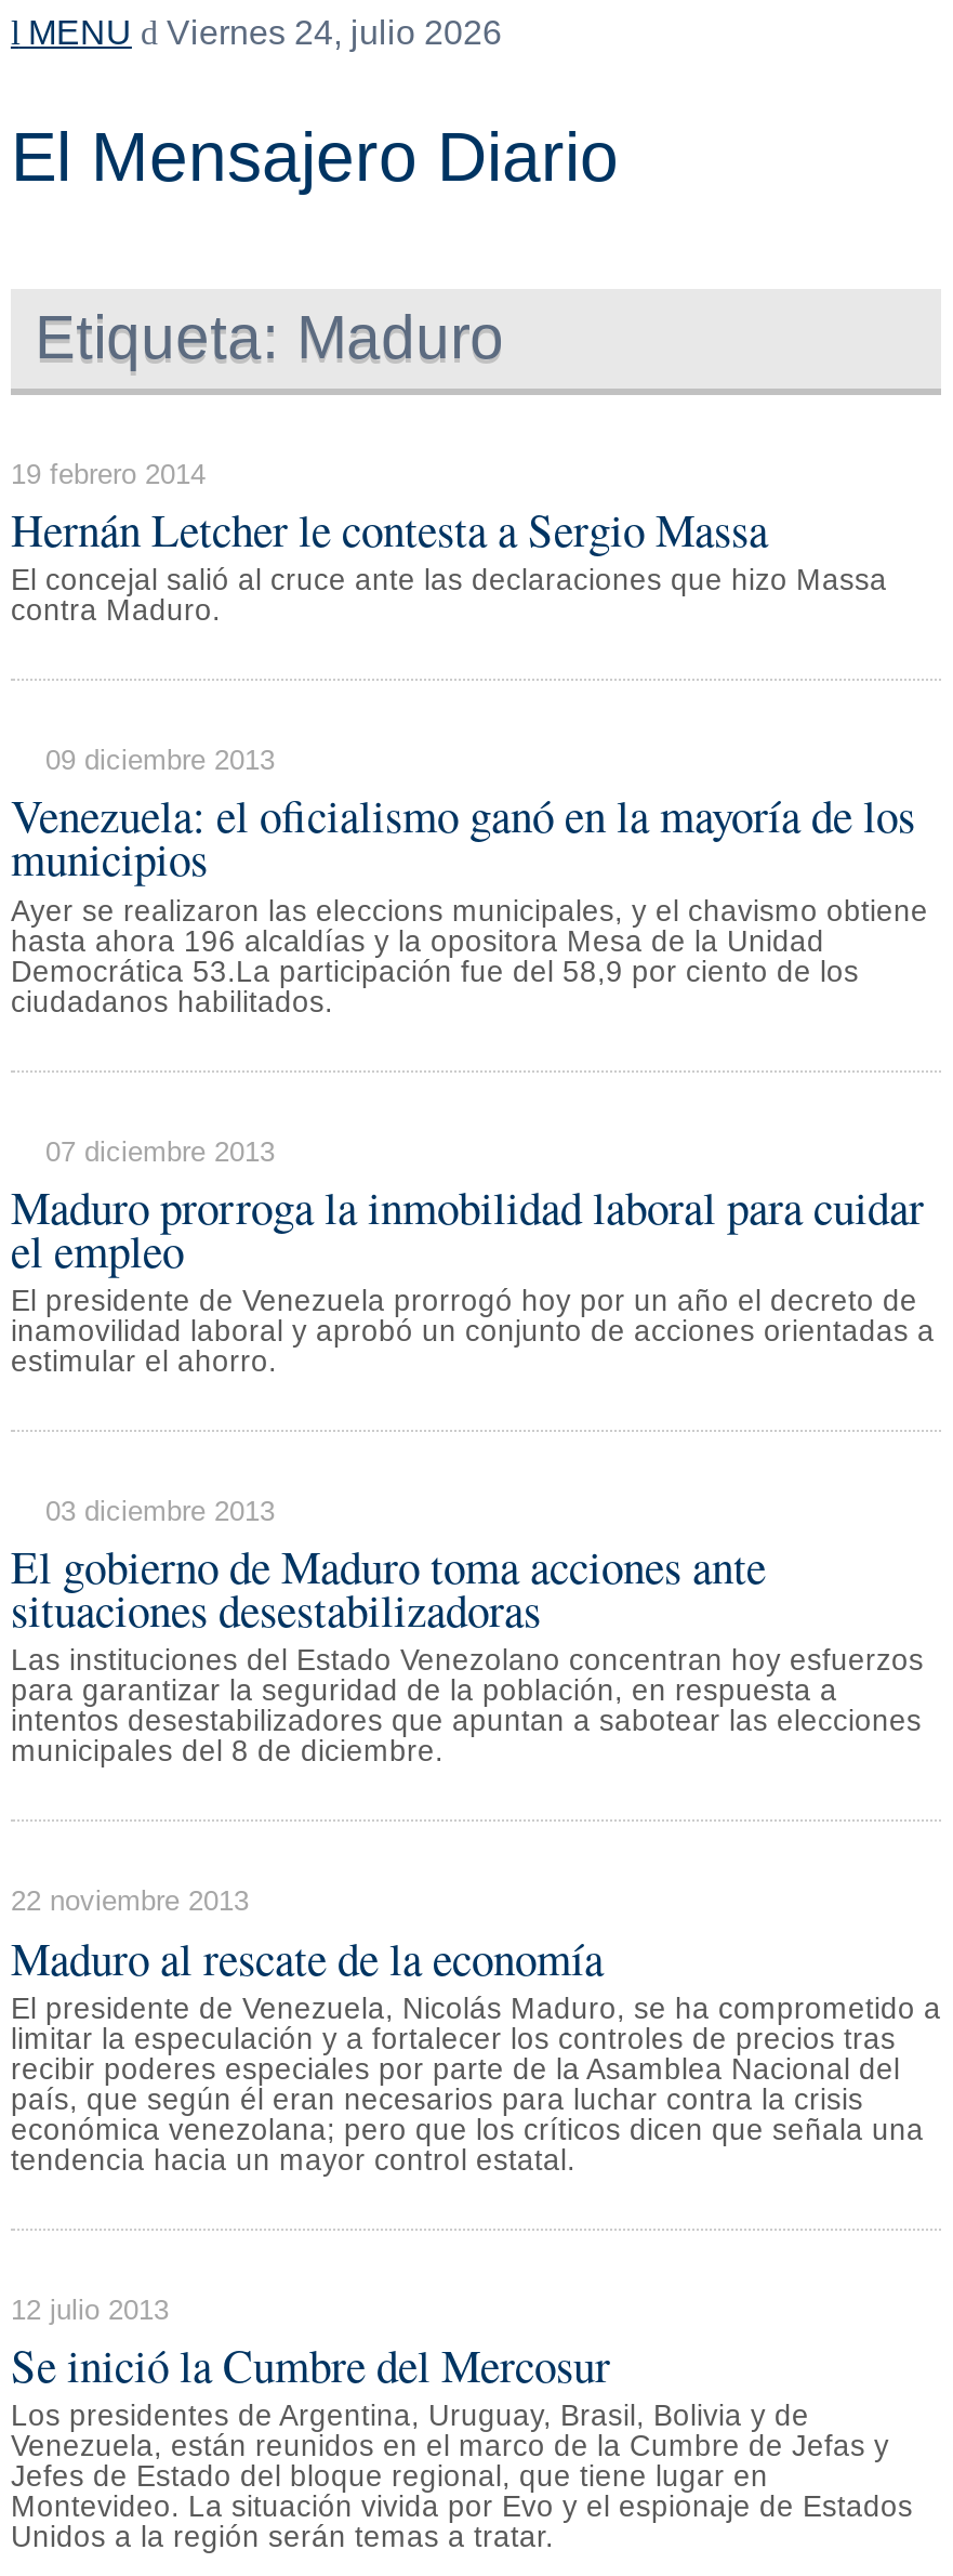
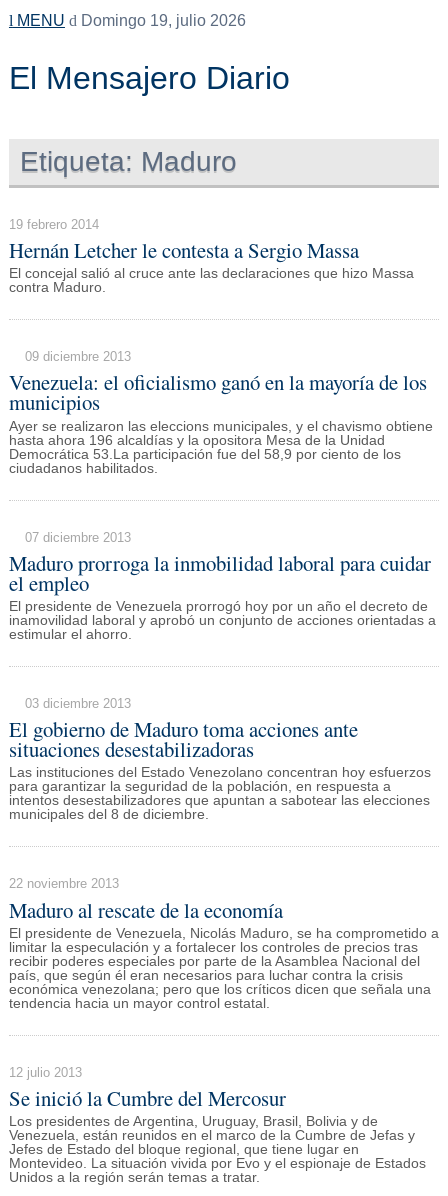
[158,14,502,51] Viernes 24, julio 2026 -> [77,12,246,29] Domingo 19, julio 2026

